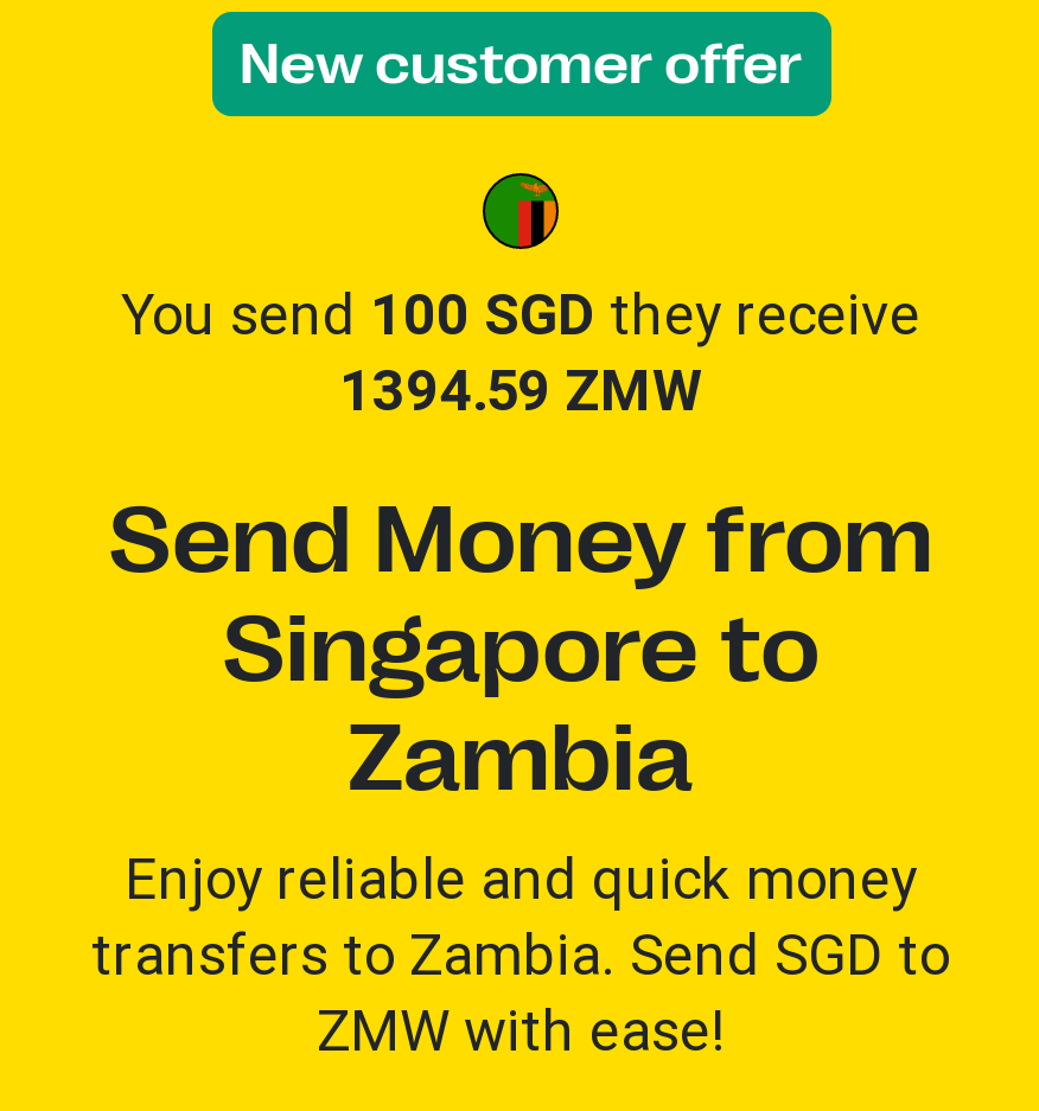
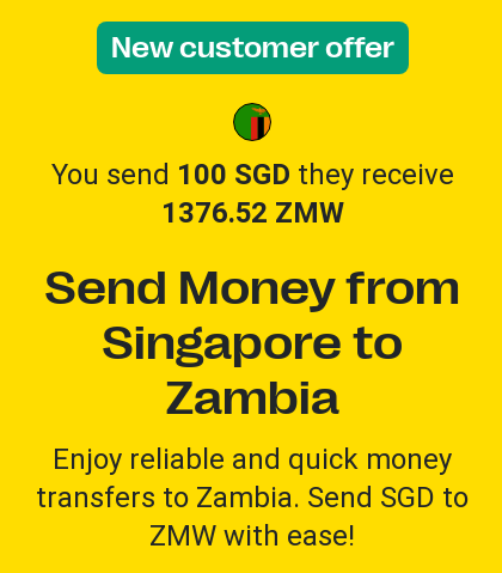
[339,356,702,424] 1394.59 ZMW -> [161,195,344,230] 1376.52 ZMW

